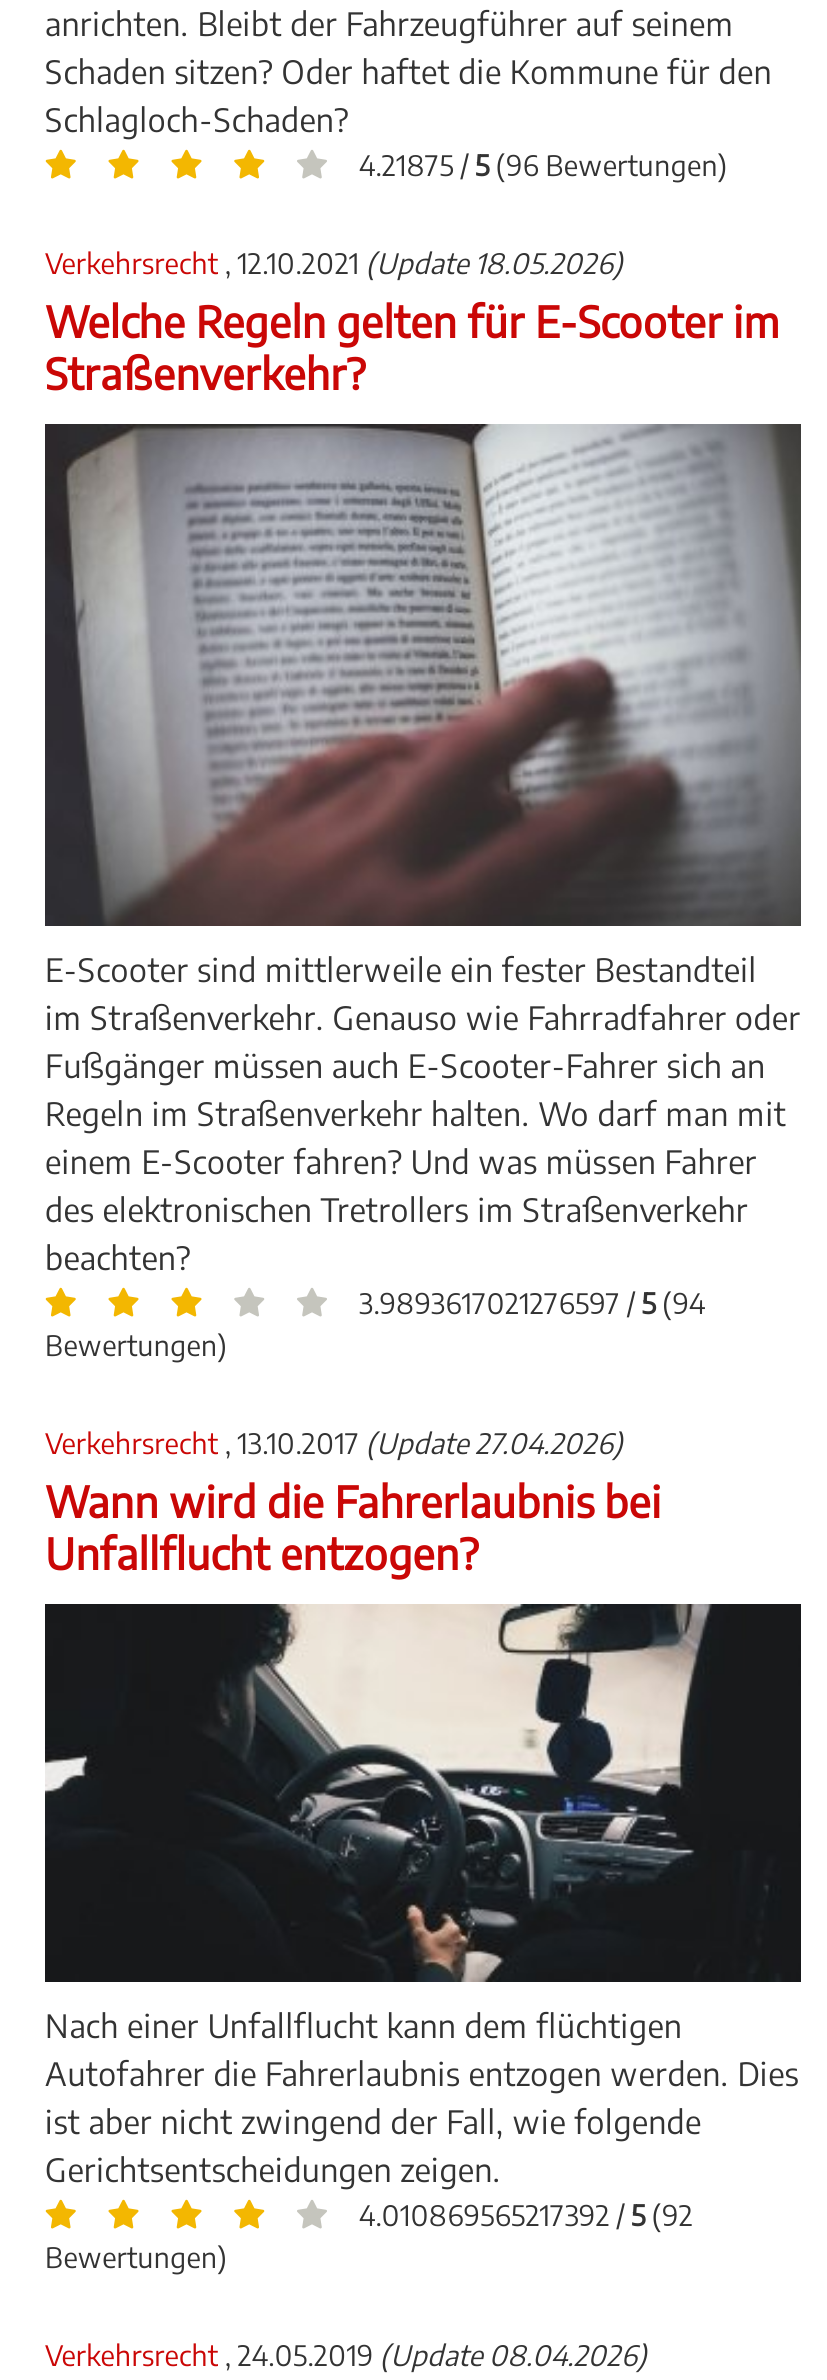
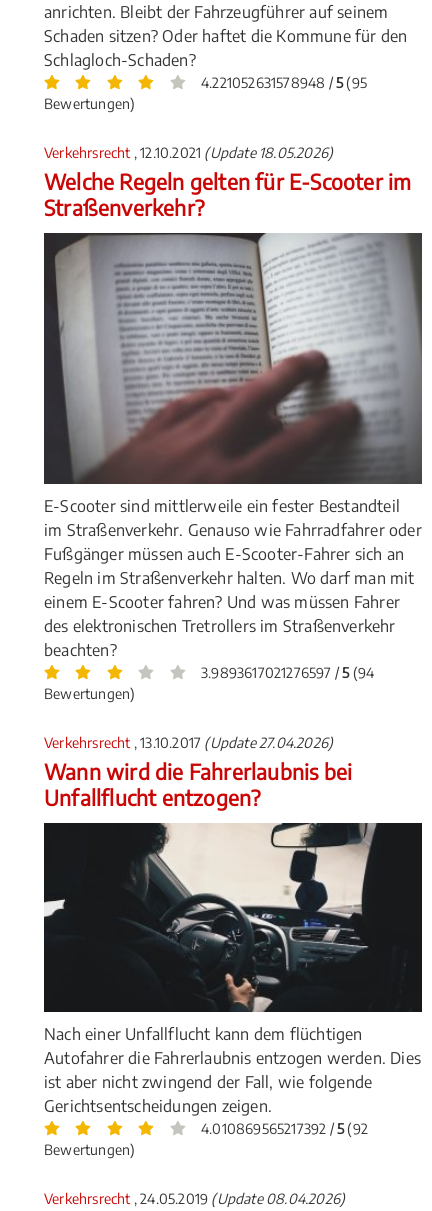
[353,149,728,183] 4.21875 / 5 (96 Bewertungen) -> [44,74,367,112] 4.221052631578948 / 5 (95 | Bewertungen)

